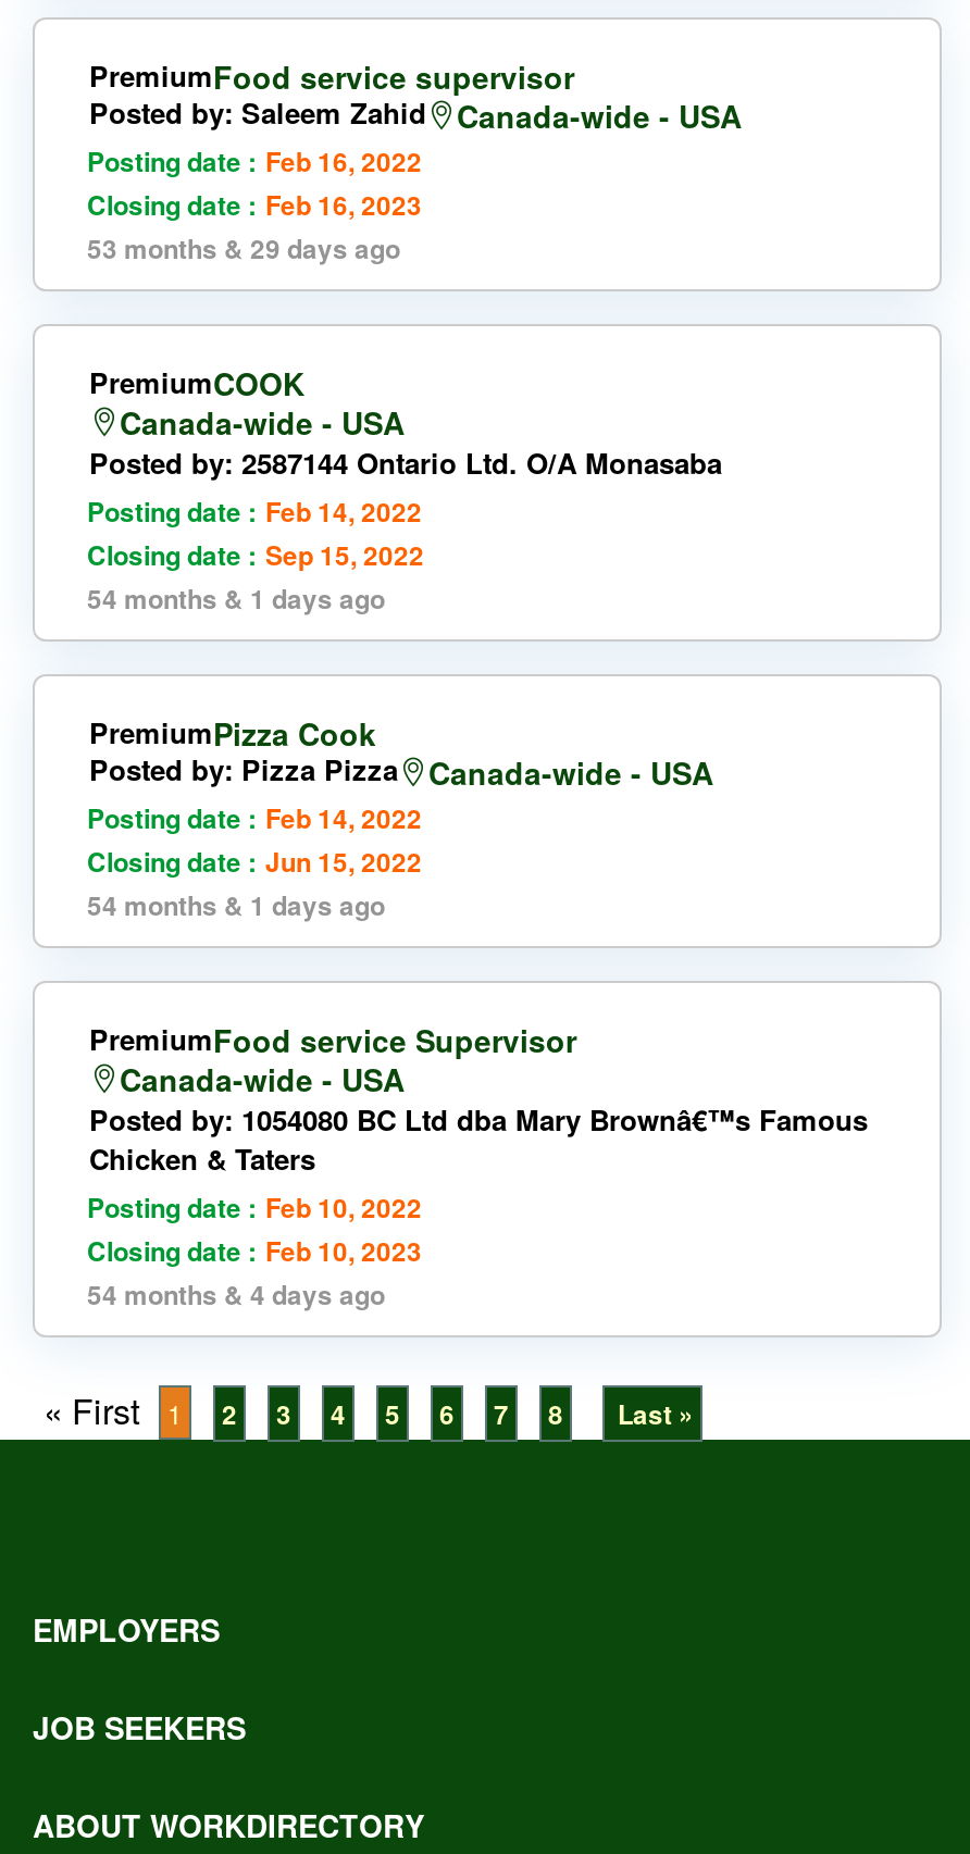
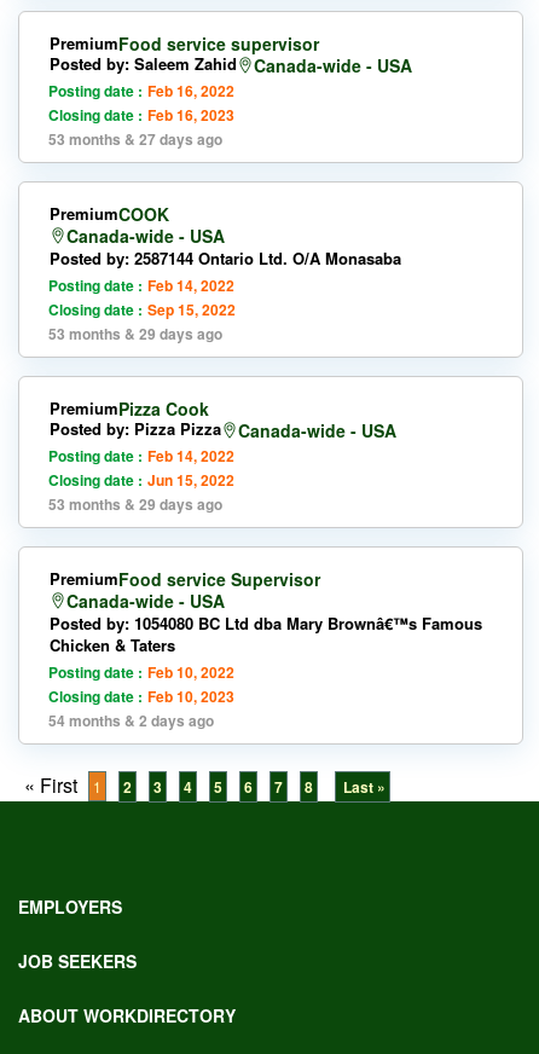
[87,227,400,266] 53 months & 29 days ago -> [48,128,222,149] 53 months & 27 days ago
[87,577,385,617] 54 months & 1 days ago -> [48,322,222,344] 53 months & 29 days ago
[87,884,385,923] 54 months & 1 days ago -> [48,493,222,514] 53 months & 29 days ago
[87,1273,385,1312] 54 months & 4 days ago -> [48,709,214,731] 54 months & 2 days ago

